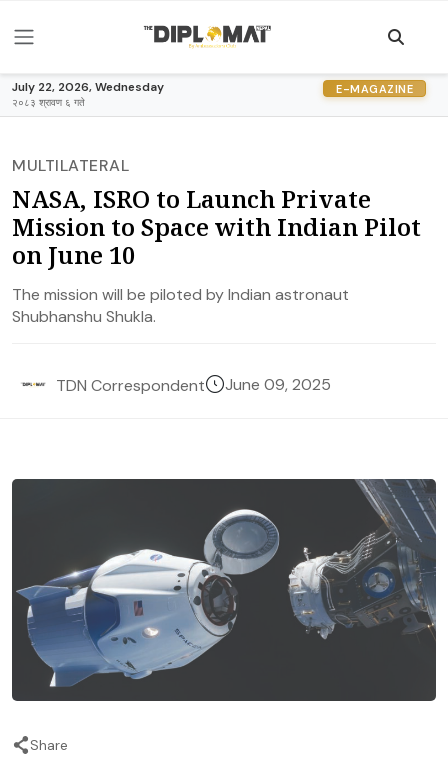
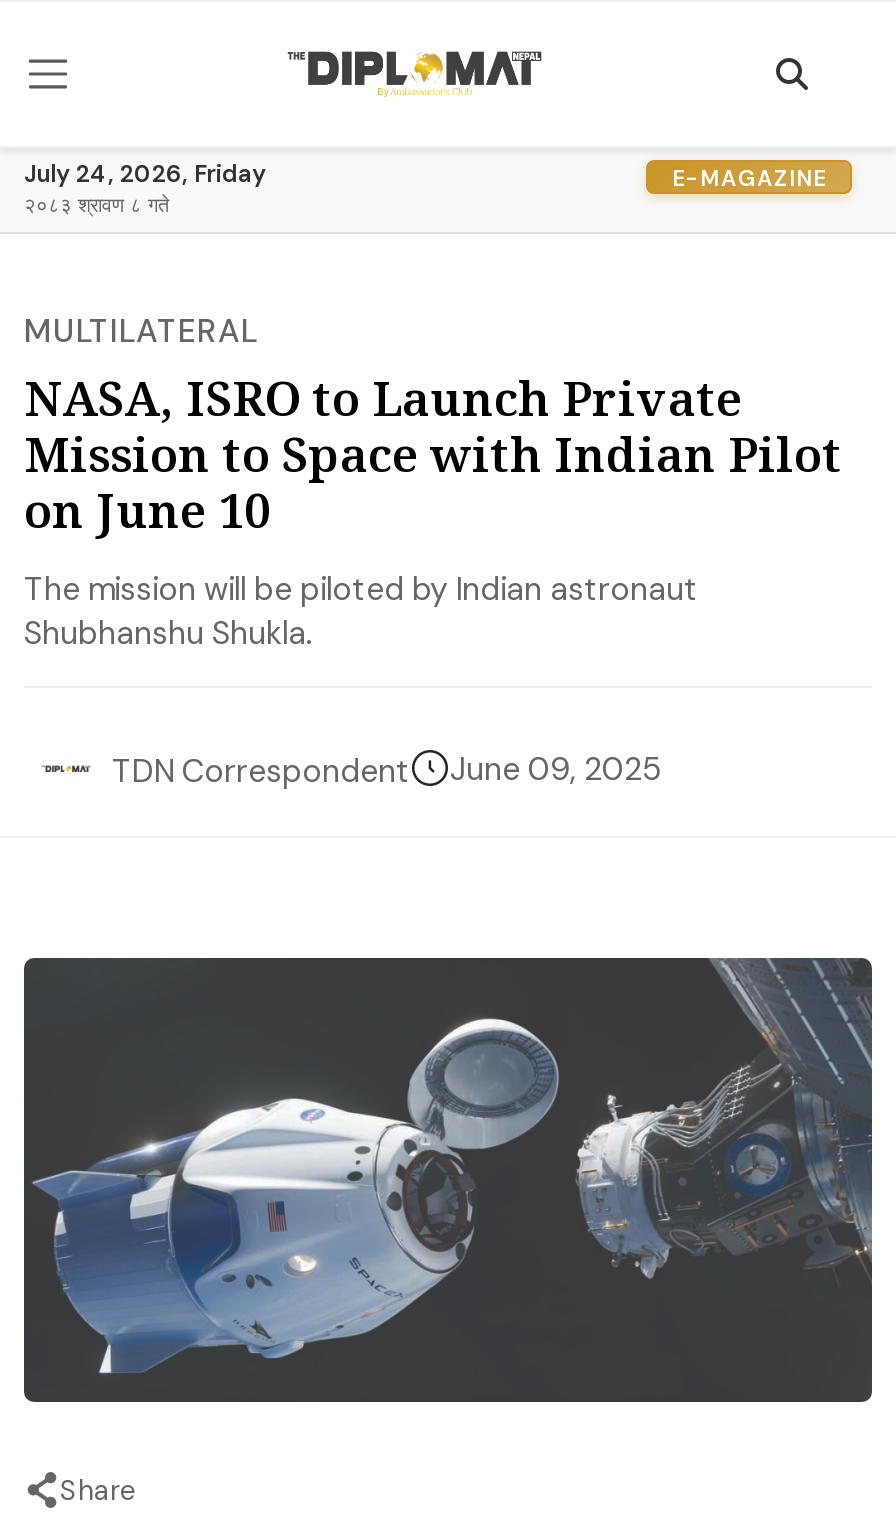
[12,79,164,95] July 22, 2026, Wednesday -> [24,158,266,190] July 24, 2026, Friday
[12,96,85,109] २०८३ श्रावण ६ गते -> [24,192,170,218] २०८३ श्रावण ८ गते

